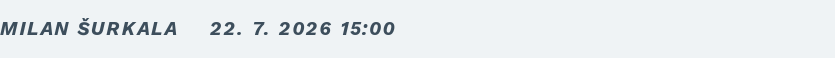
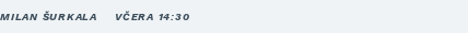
[0,17,396,39] MILAN ŠURKALA 22. 7. 2026 15:00 -> [0,10,190,22] MILAN ŠURKALA VČERA 14:30

